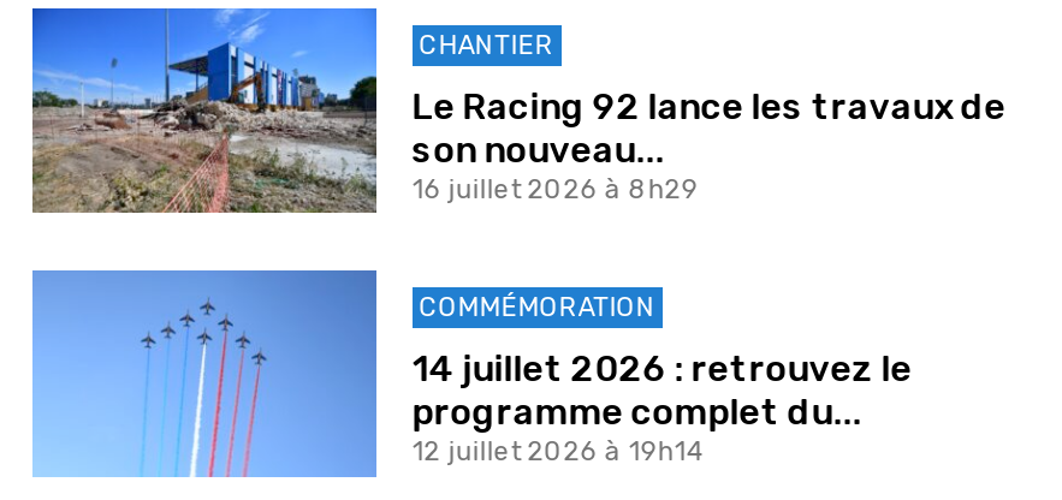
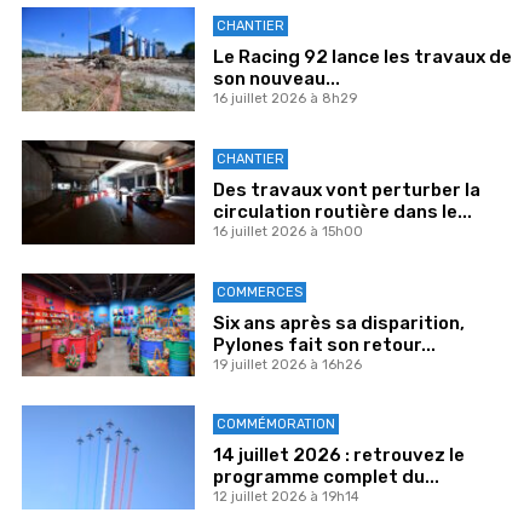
none -> [21,139,480,246] [image] | CHANTIER | Des travaux vont perturber la | circulation routière dans le... | 16 juillet 2026 à 15h00
none -> [21,272,464,378] [image] | COMMERCES | Six ans après sa disparition, | Pylones fait son retour... | 19 juillet 2026 à 16h26

